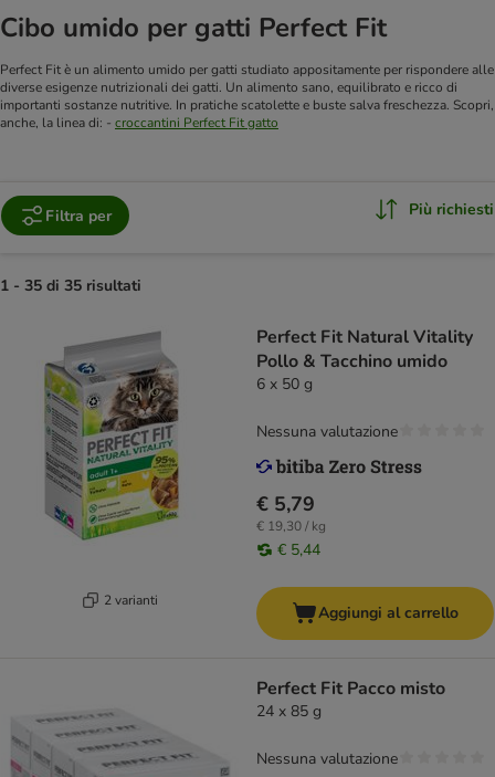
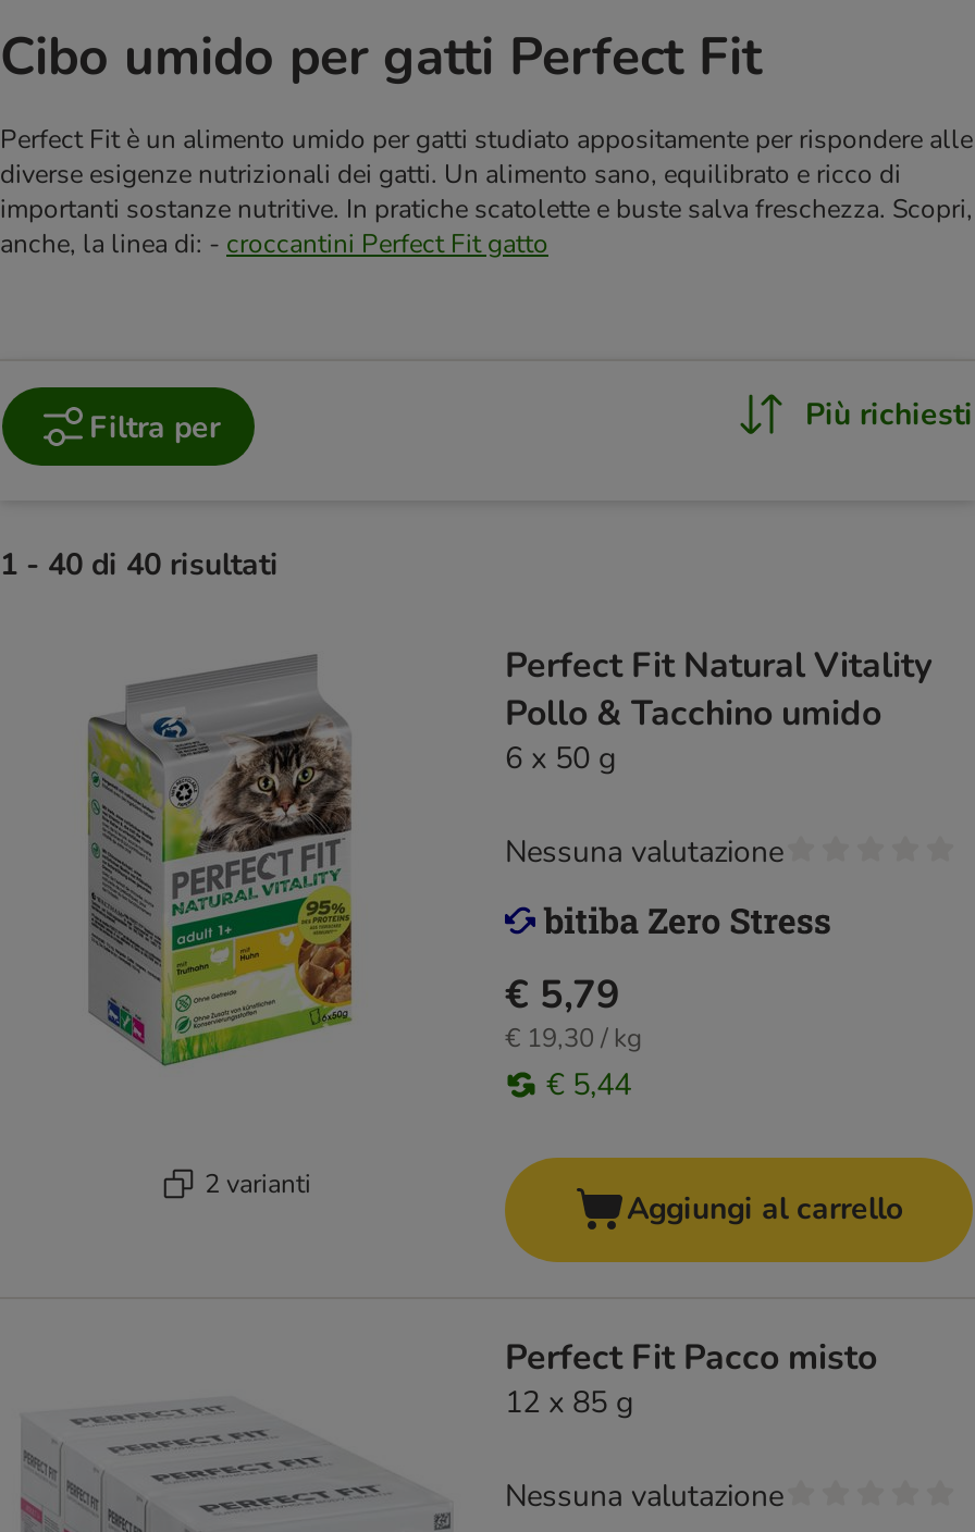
[0,275,141,296] 1 - 35 di 35 risultati -> [0,544,279,586] 1 - 40 di 40 risultati
[256,701,322,722] 24 x 85 g -> [505,1382,633,1423] 12 x 85 g

